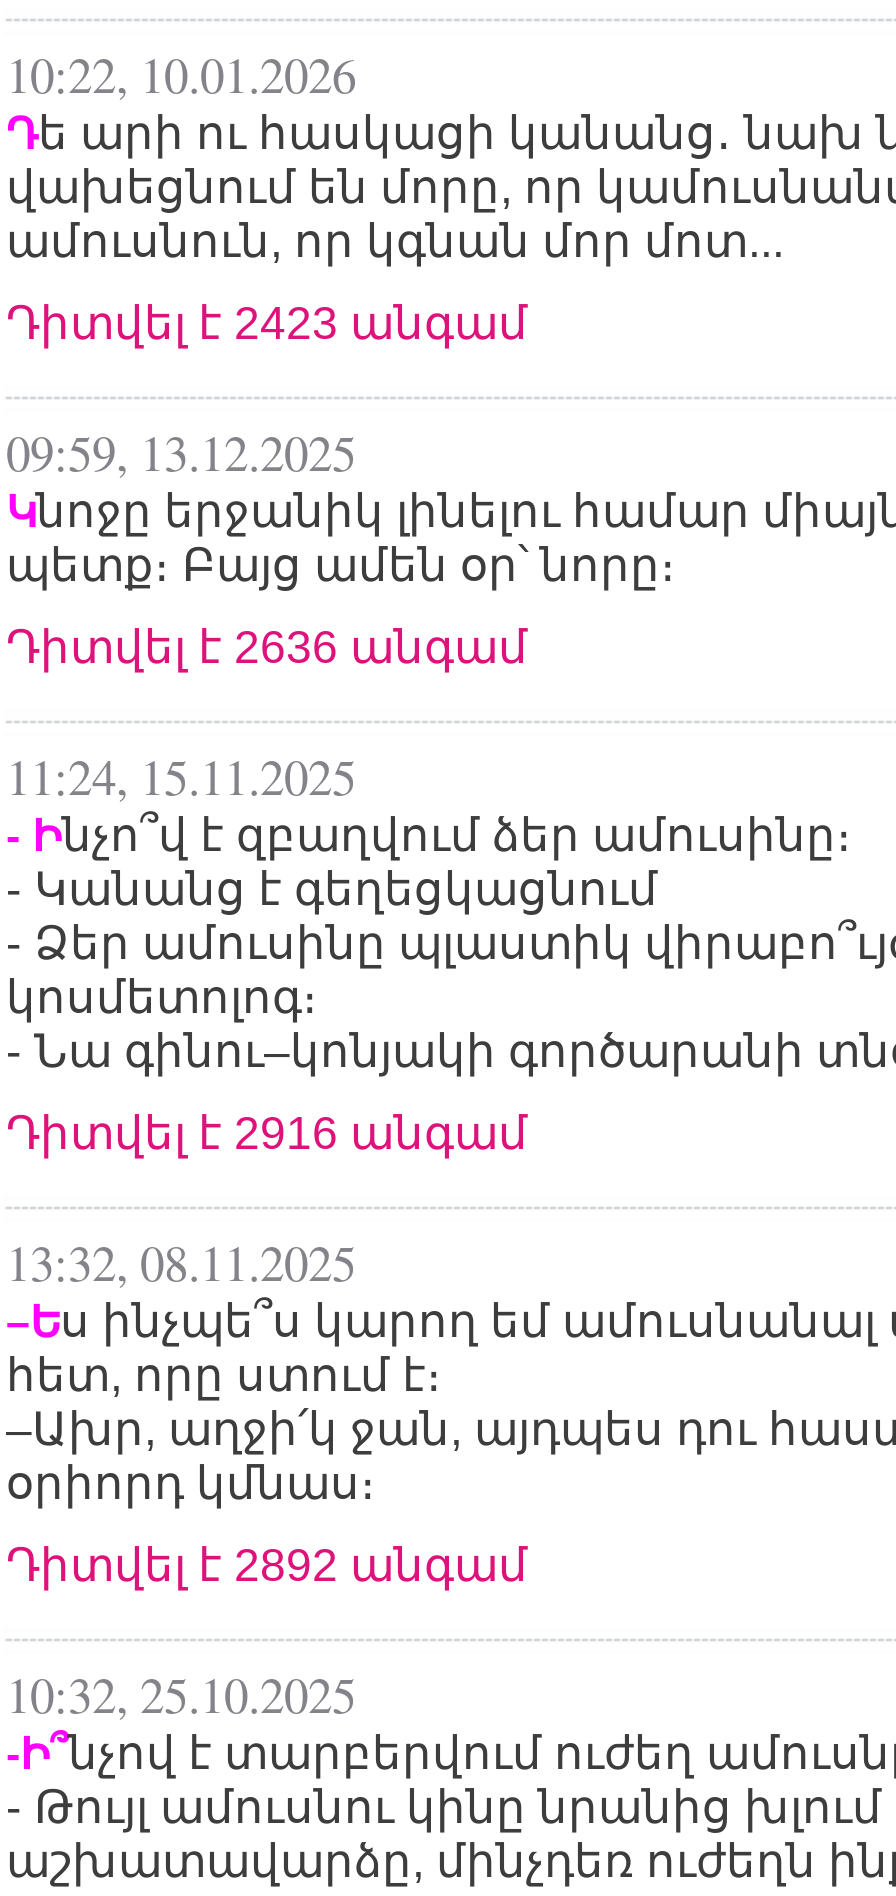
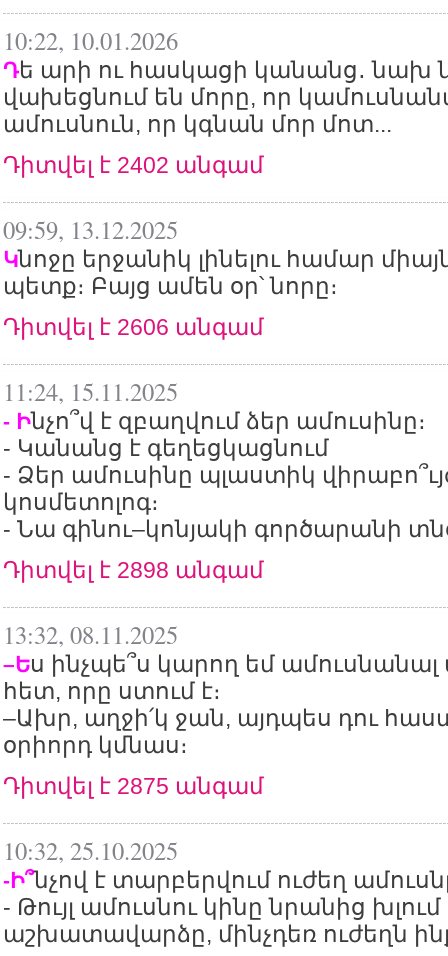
[6,297,528,349] Դիտվել է 2423 անգամ -> [3,152,264,178] Դիտվել է 2402 անգամ
[6,621,528,673] Դիտվել է 2636 անգամ -> [3,314,264,340] Դիտվել է 2606 անգամ
[6,1107,528,1159] Դիտվել է 2916 անգամ -> [3,557,264,583] Դիտվել է 2898 անգամ
[6,1539,528,1591] Դիտվել է 2892 անգամ -> [3,773,264,799] Դիտվել է 2875 անգամ

